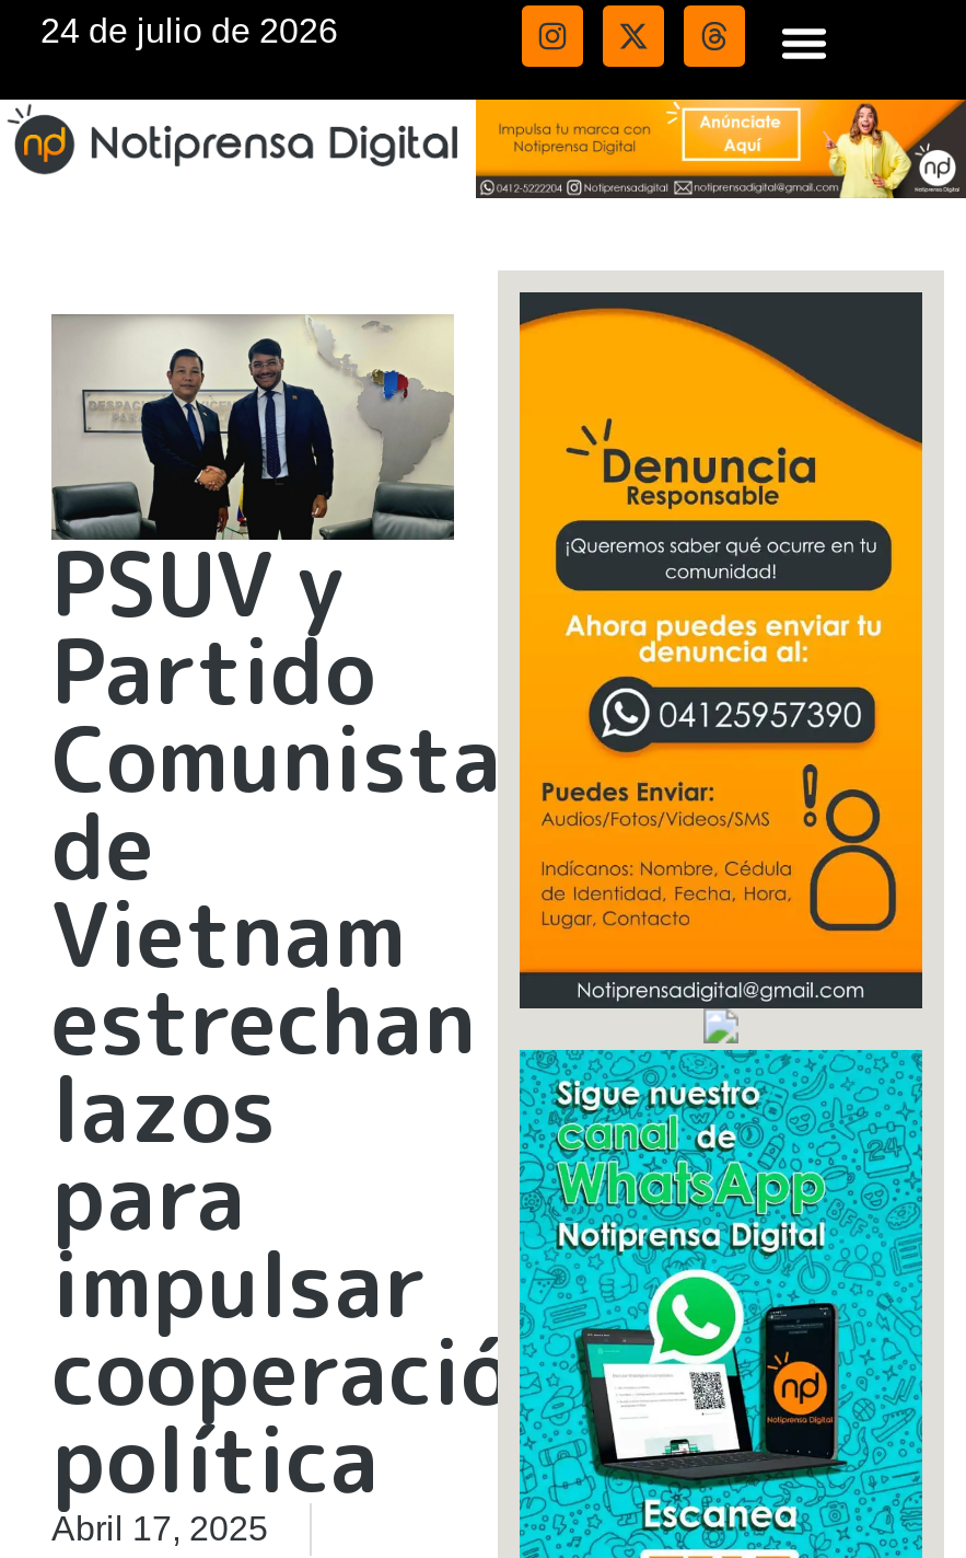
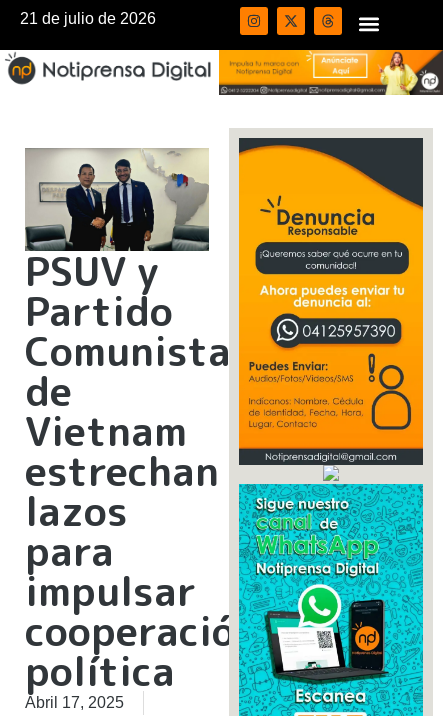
[40,12,338,49] 24 de julio de 2026 -> [20,10,156,27] 21 de julio de 2026

